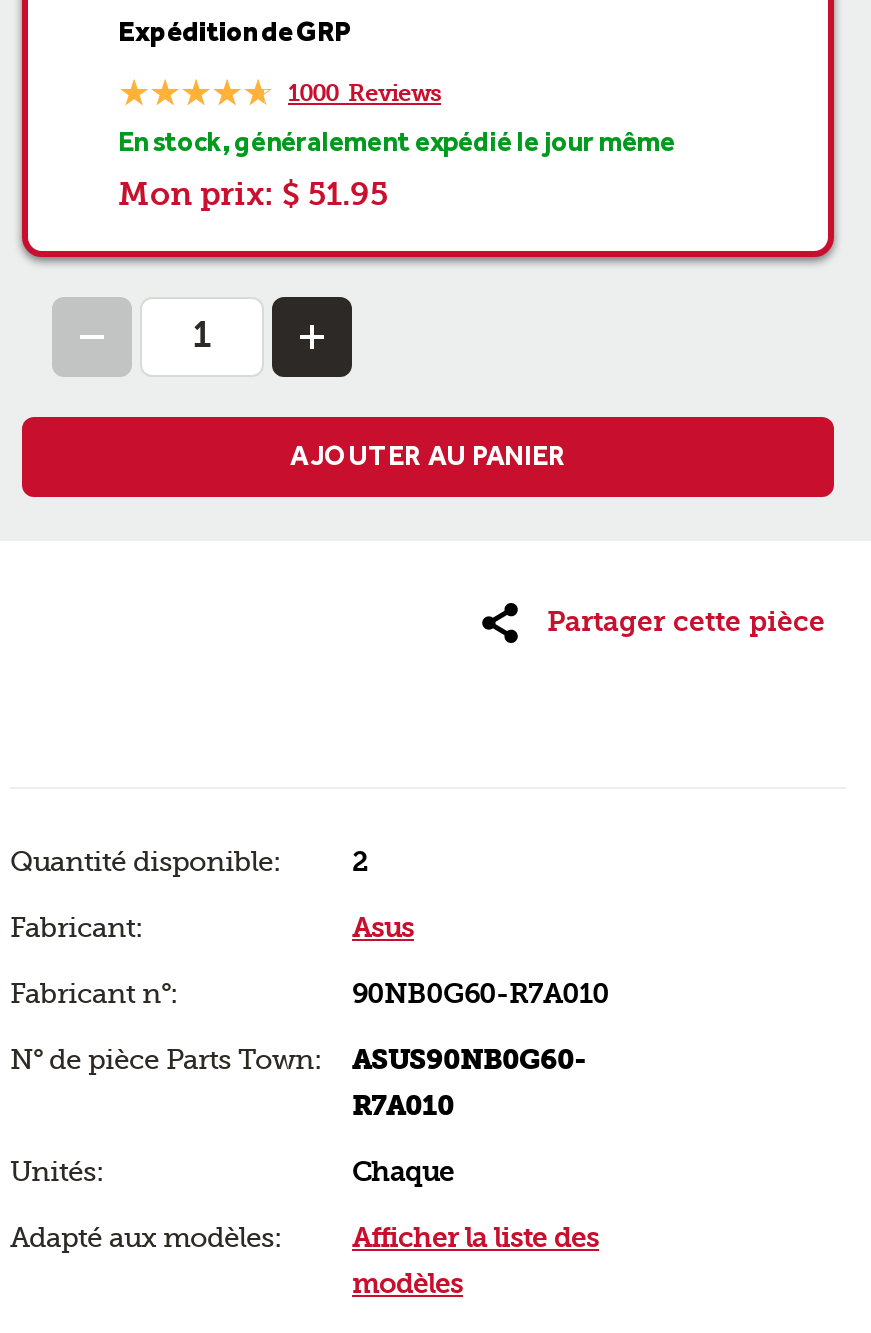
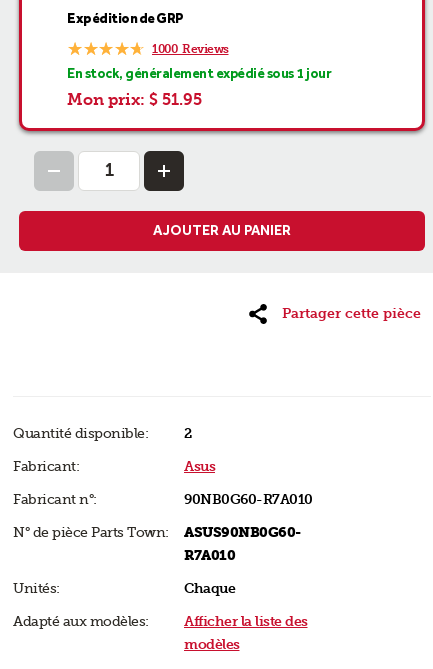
[118,125,675,159] En stock, généralement expédié le jour même -> [67,65,331,82] En stock, généralement expédié sous 1 jour

